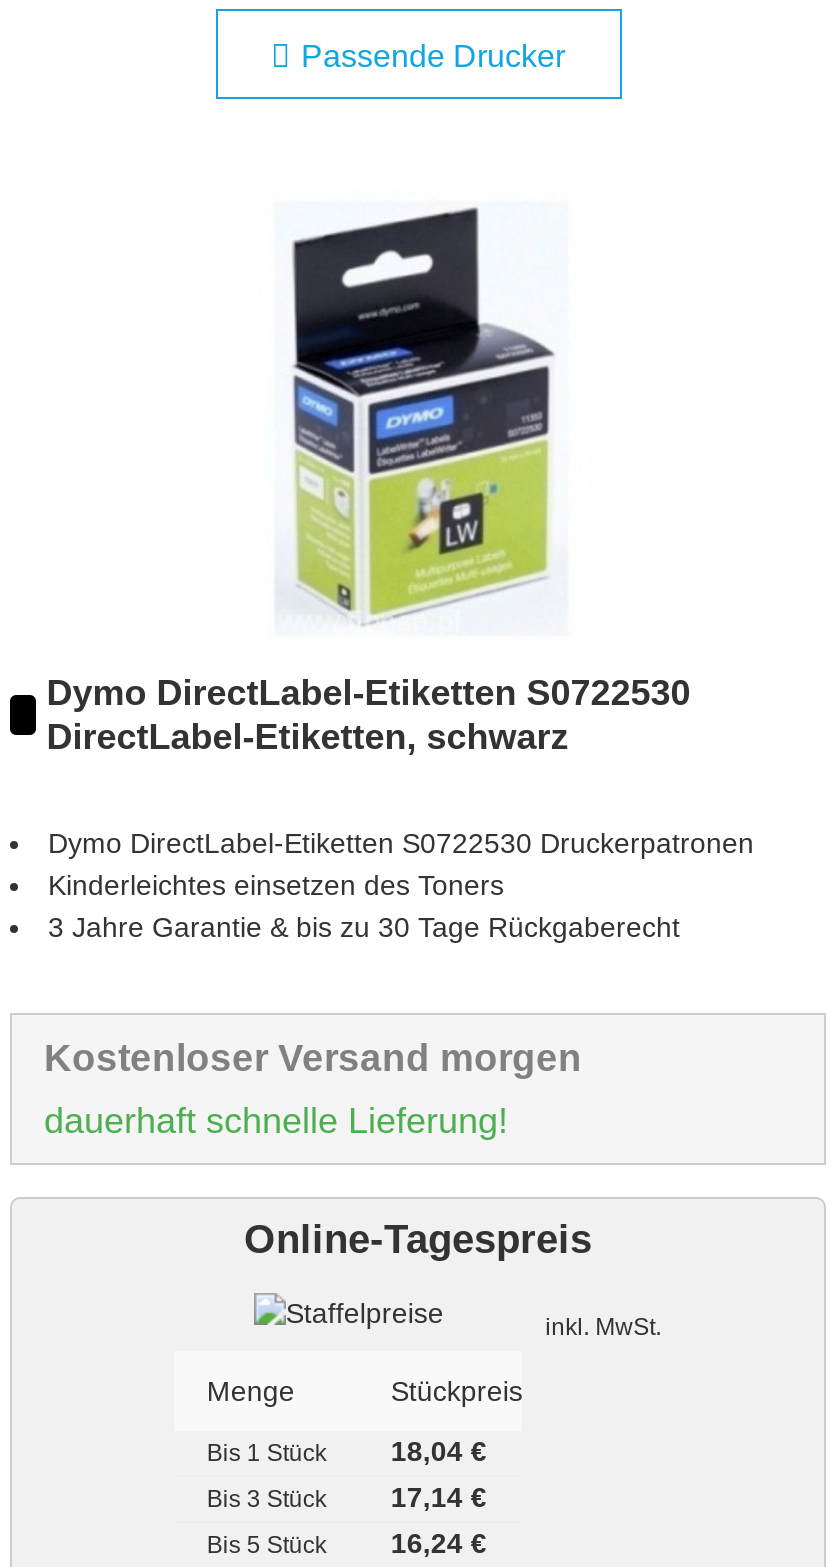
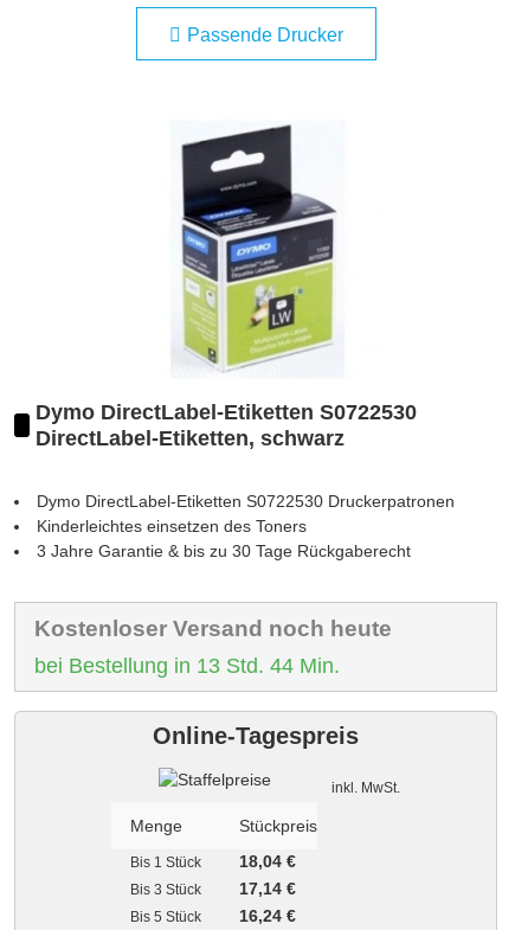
[44,1037,582,1079] Kostenloser Versand morgen -> [34,616,392,641] Kostenloser Versand noch heute
[44,1101,508,1141] dauerhaft schnelle Lieferung! -> [34,654,340,678] bei Bestellung in 13 Std. 44 Min.

